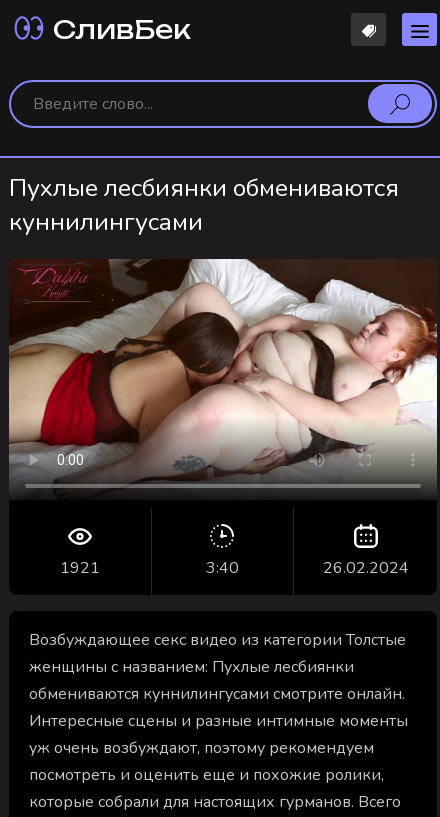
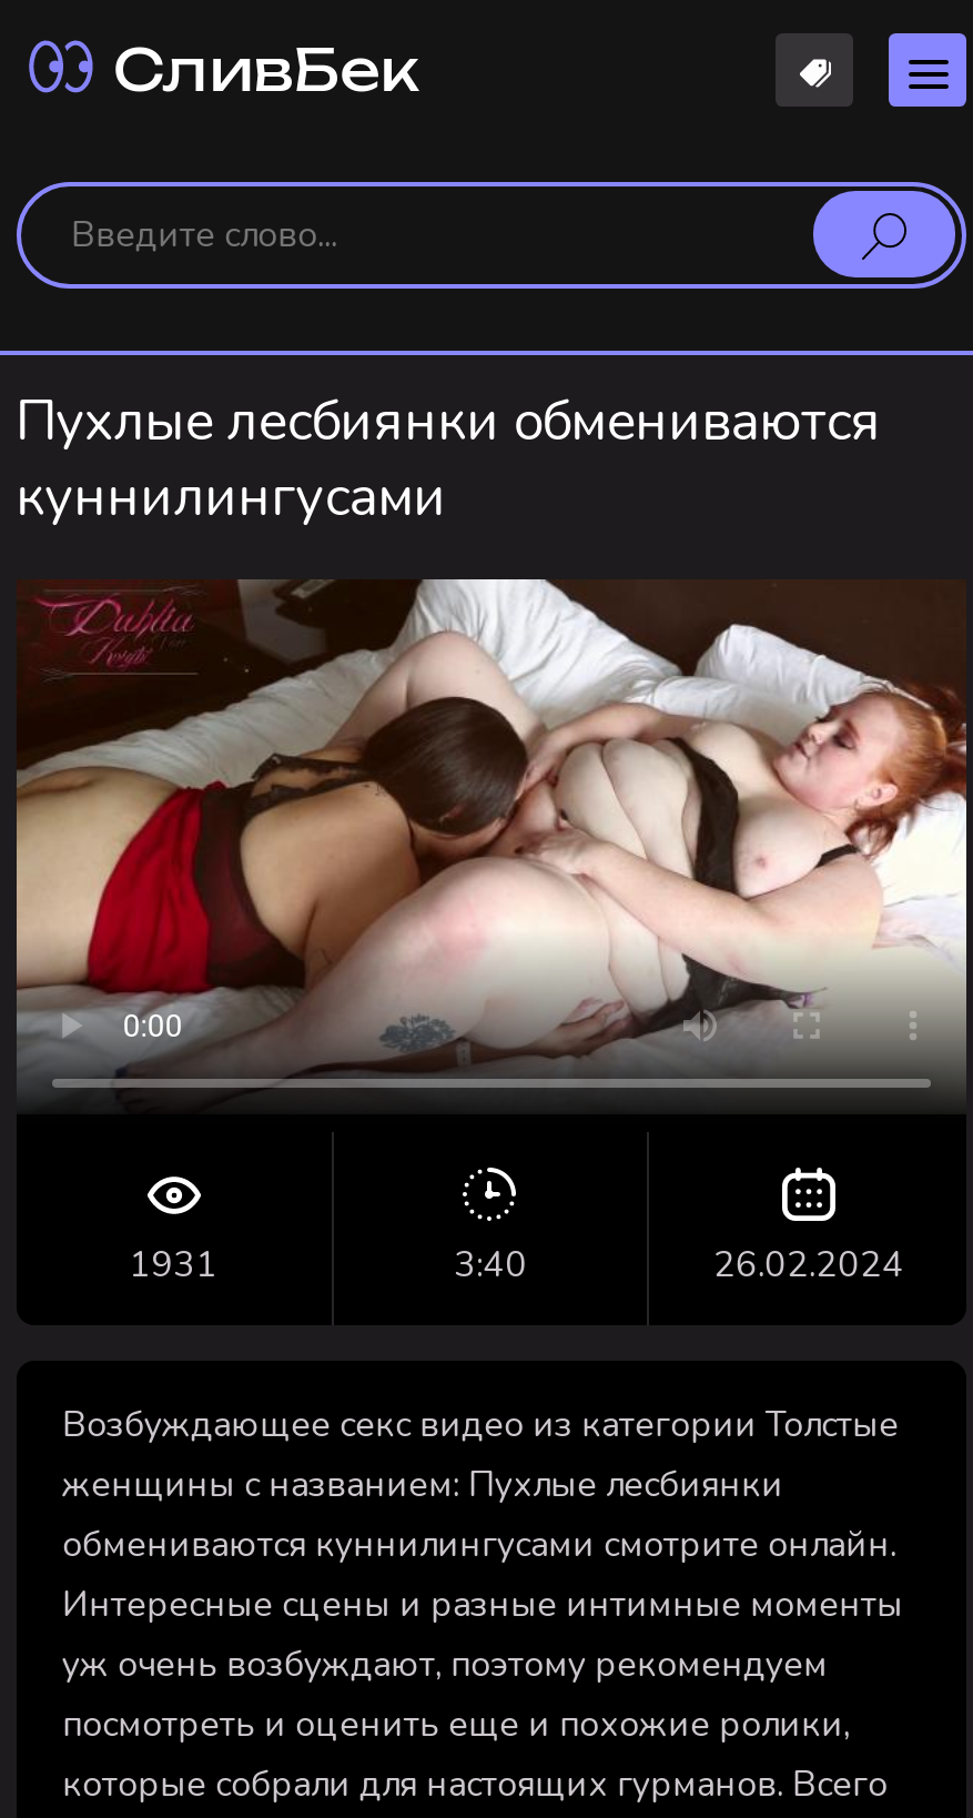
[59,557,99,579] 1921 -> [129,1241,217,1290] 1931

